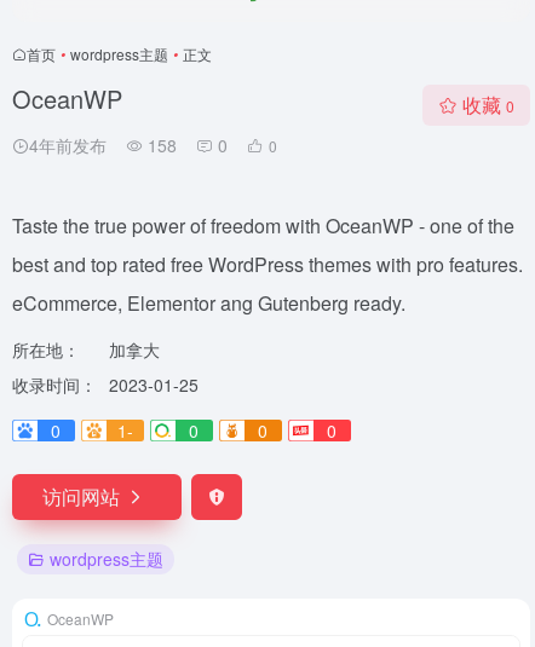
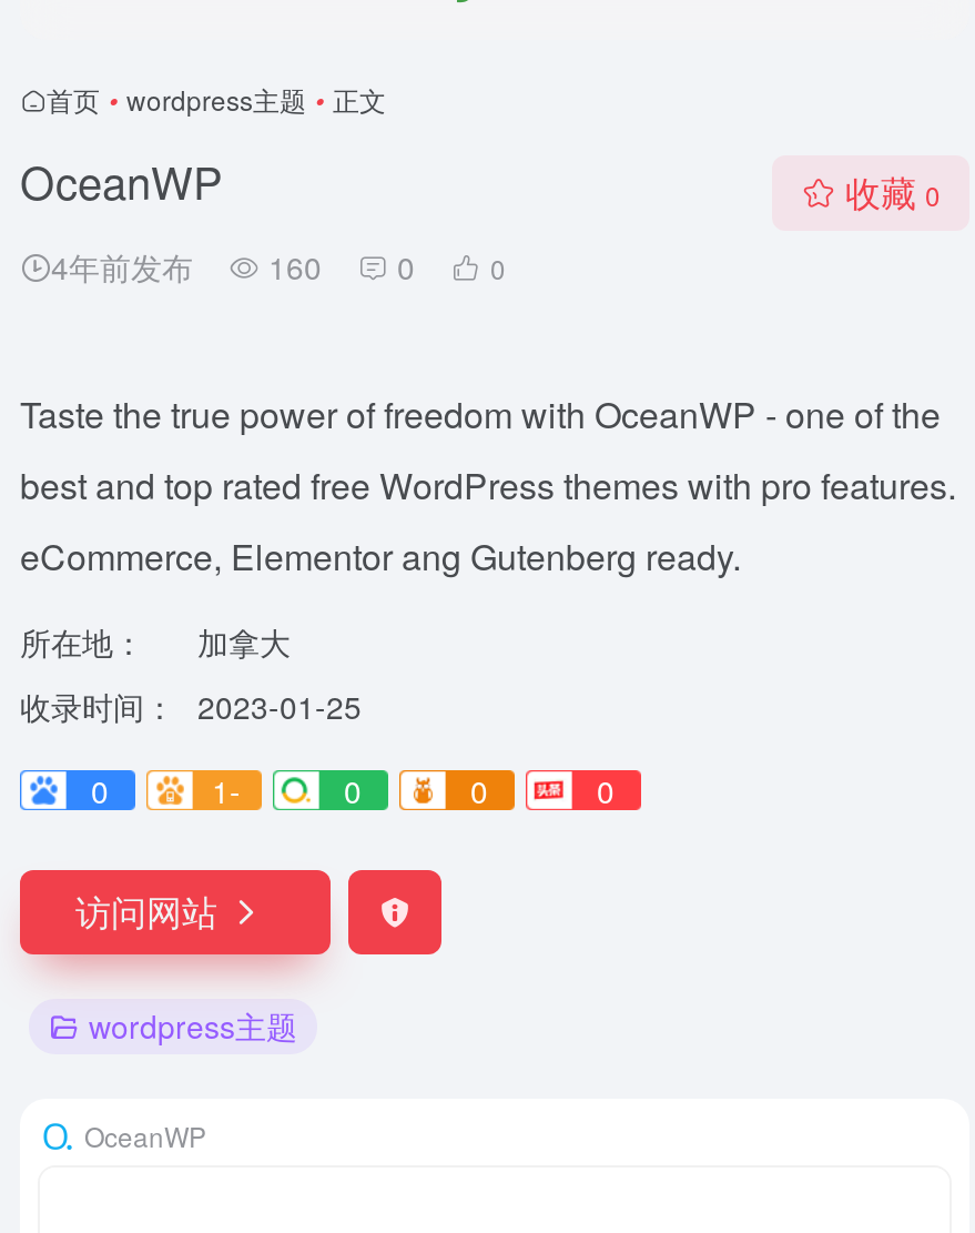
[29,133,277,157] 4年前发布 158 0 0 -> [51,244,506,289] 4年前发布 160 0 0

